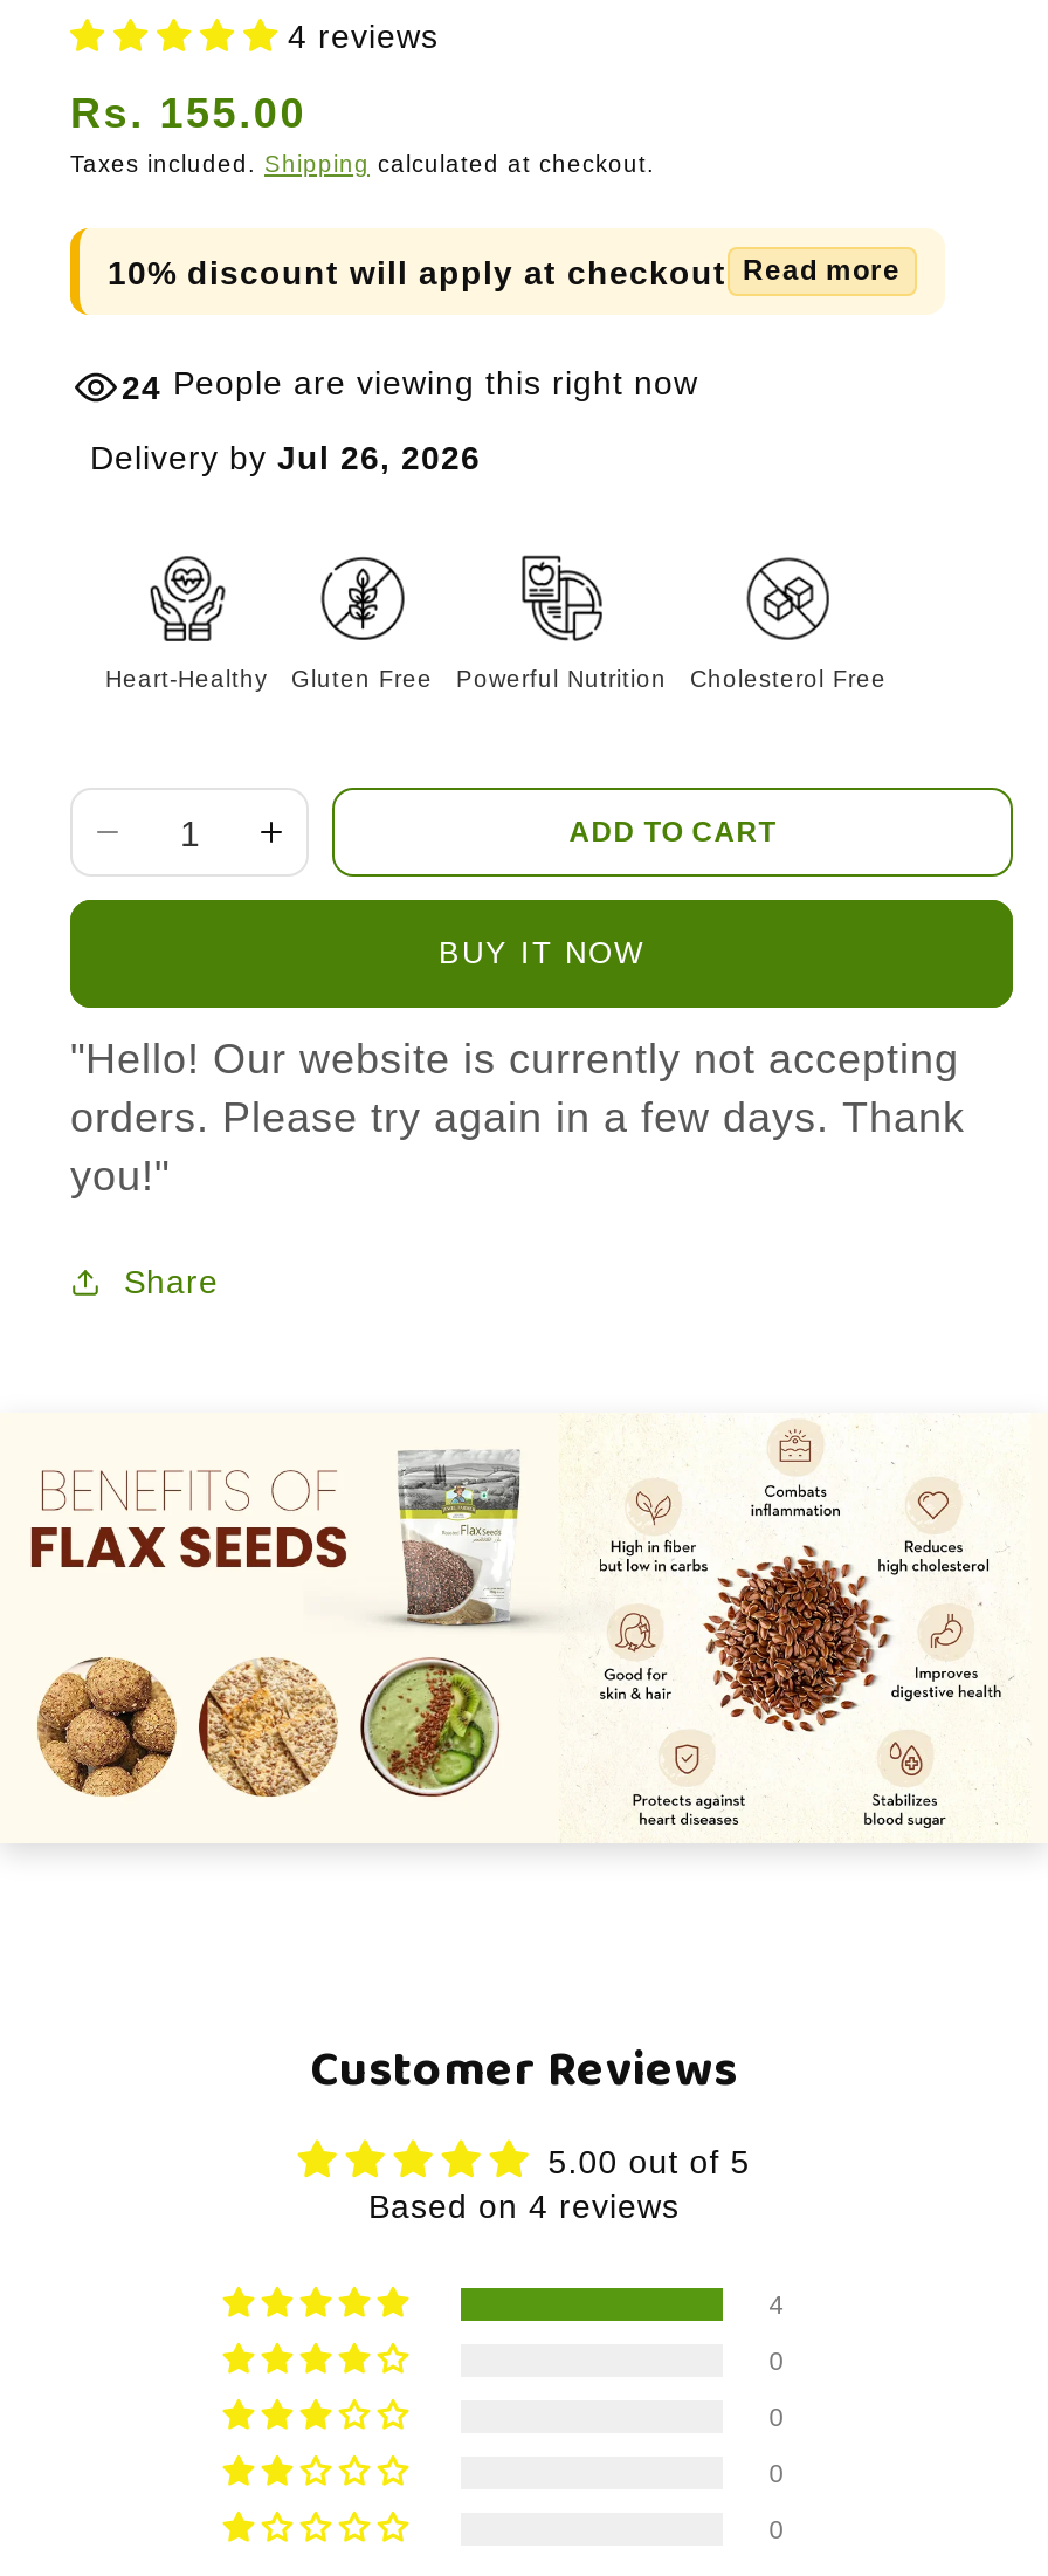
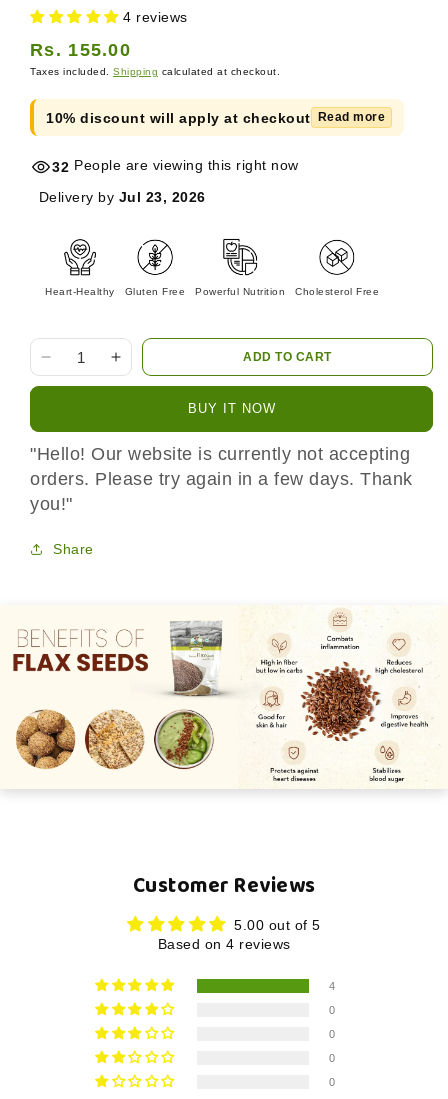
[122,364,698,405] 24 People are viewing this right now -> [52,157,298,175] 32 People are viewing this right now
[90,439,481,477] Delivery by Jul 26, 2026 -> [38,189,205,205] Delivery by Jul 23, 2026

